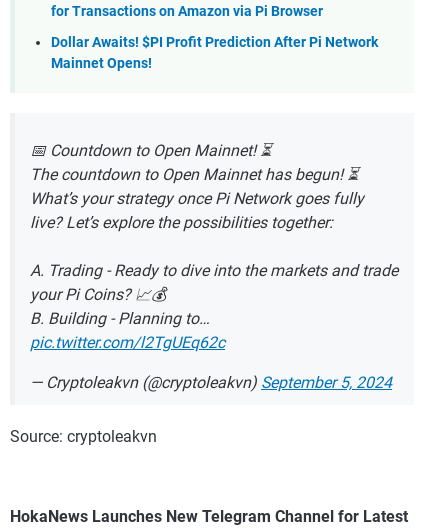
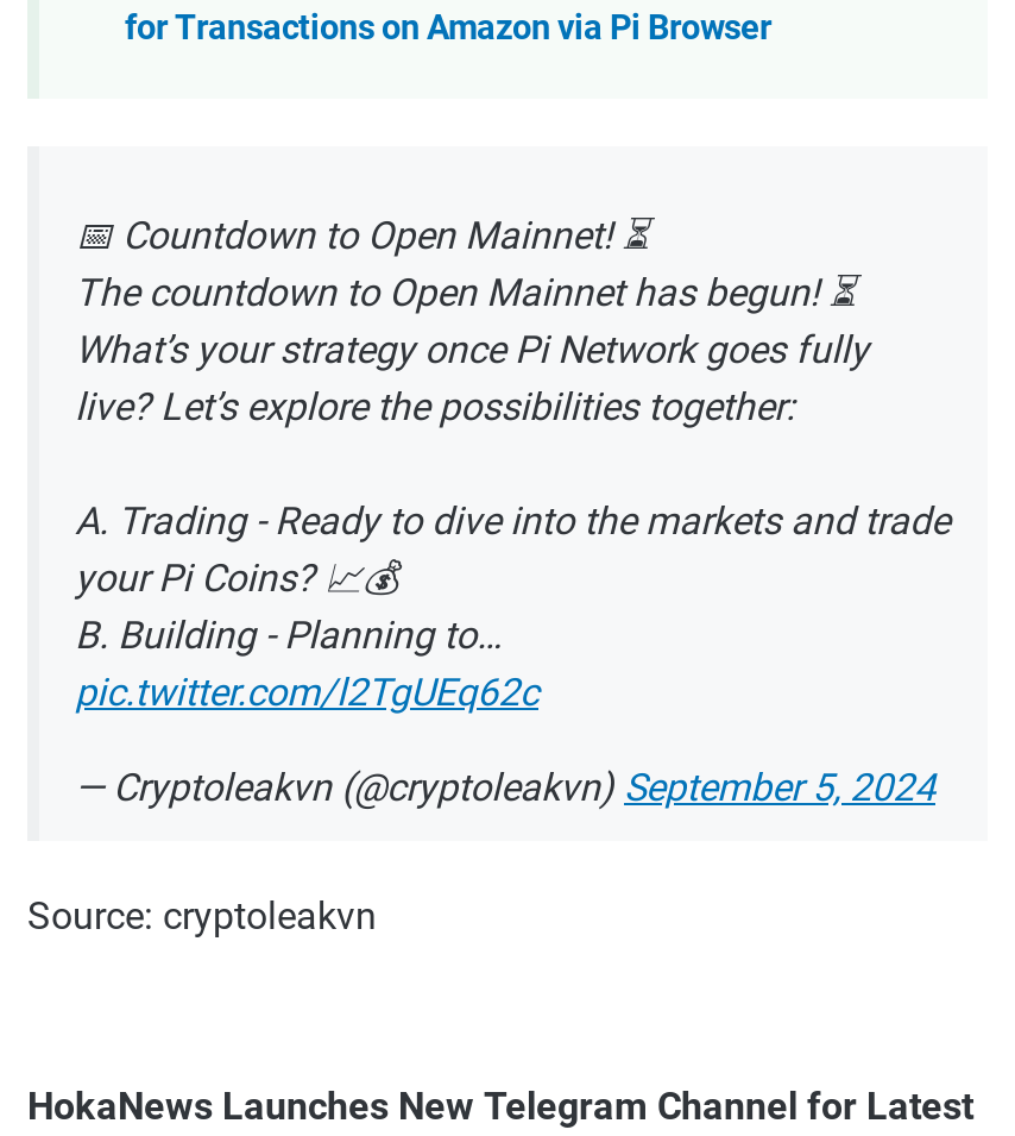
[51,34,378,72] Dollar Awaits! $PI Profit Prediction After Pi Network | Mainnet Opens! -> none

